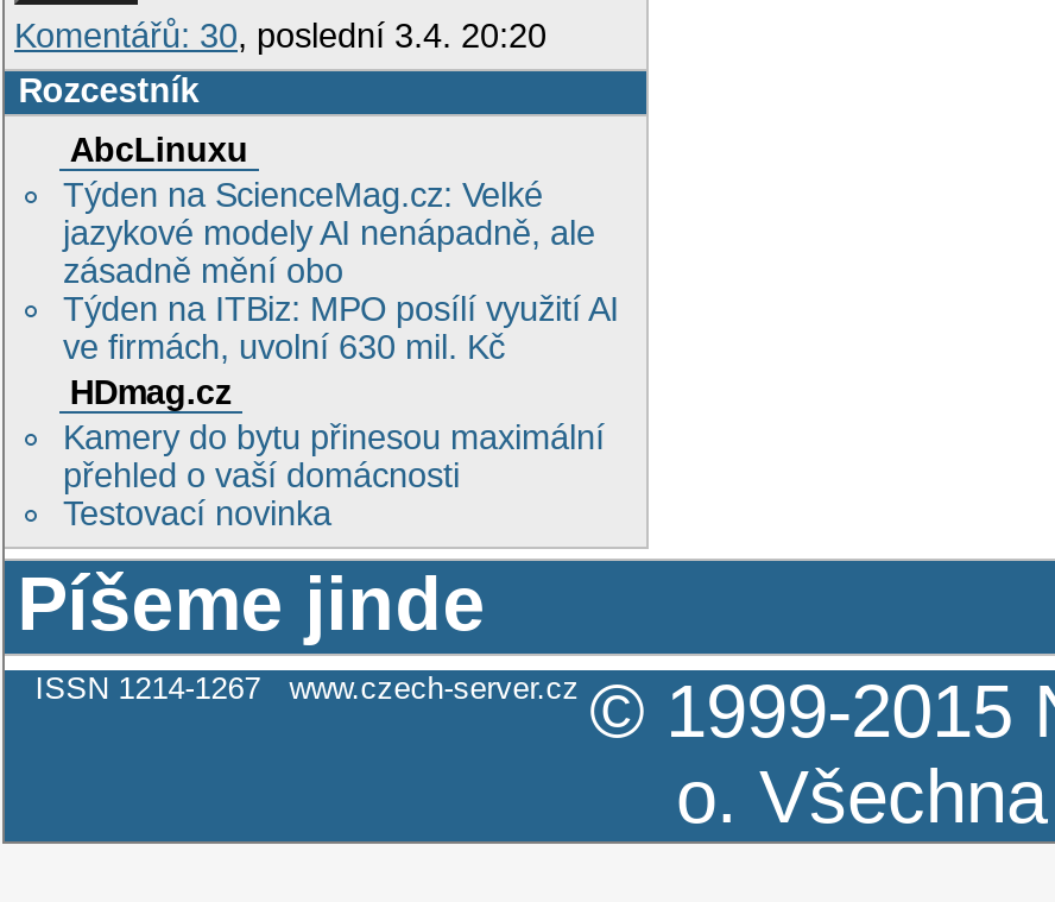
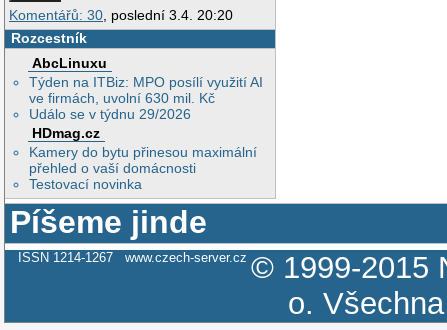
[63,175,595,289] Týden na ScienceMag.cz: Velké | jazykové modely AI nenápadně, ale | zásadně mění obo -> none
moved [63,289,619,366] -> [29,74,263,106]: Týden na ITBiz: MPO posílí využití AI | ve firmách, uvolní 630 mil. Kč
none -> [29,106,191,122] Událo se v týdnu 29/2026

